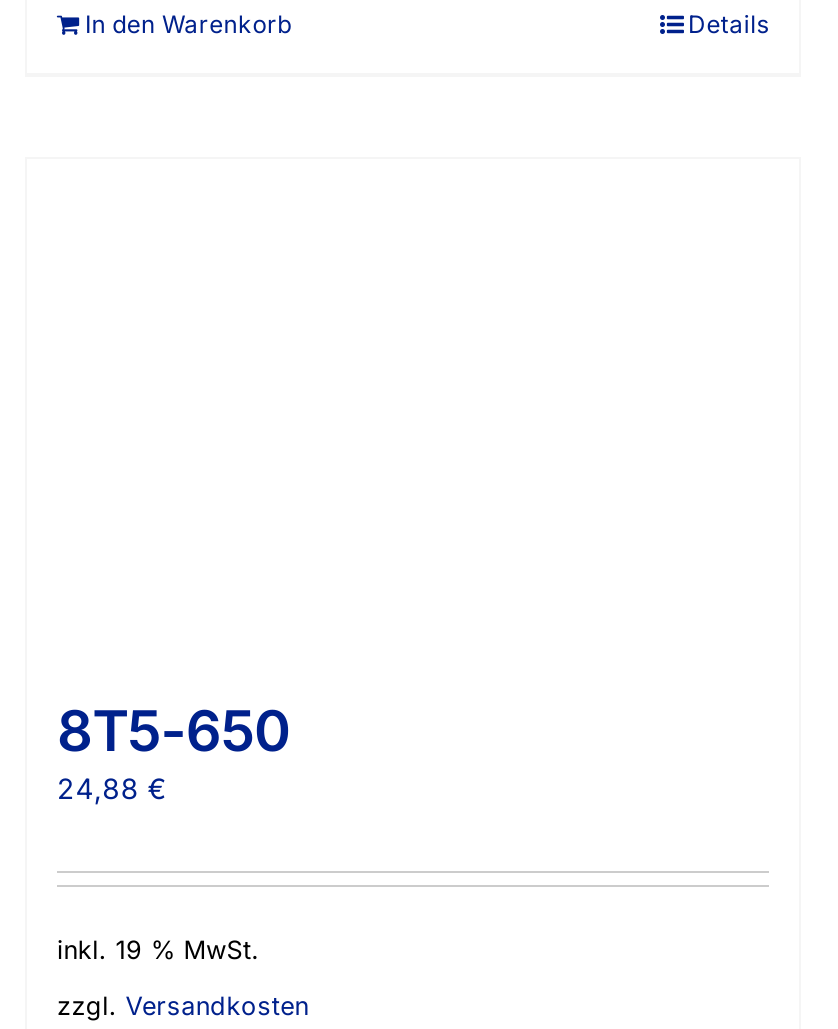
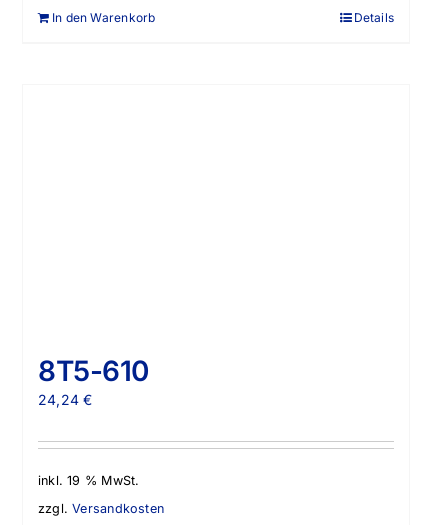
[57,697,289,805] 8T5-650 | 24,88 € -> [38,354,149,408] 8T5-610 | 24,24 €

